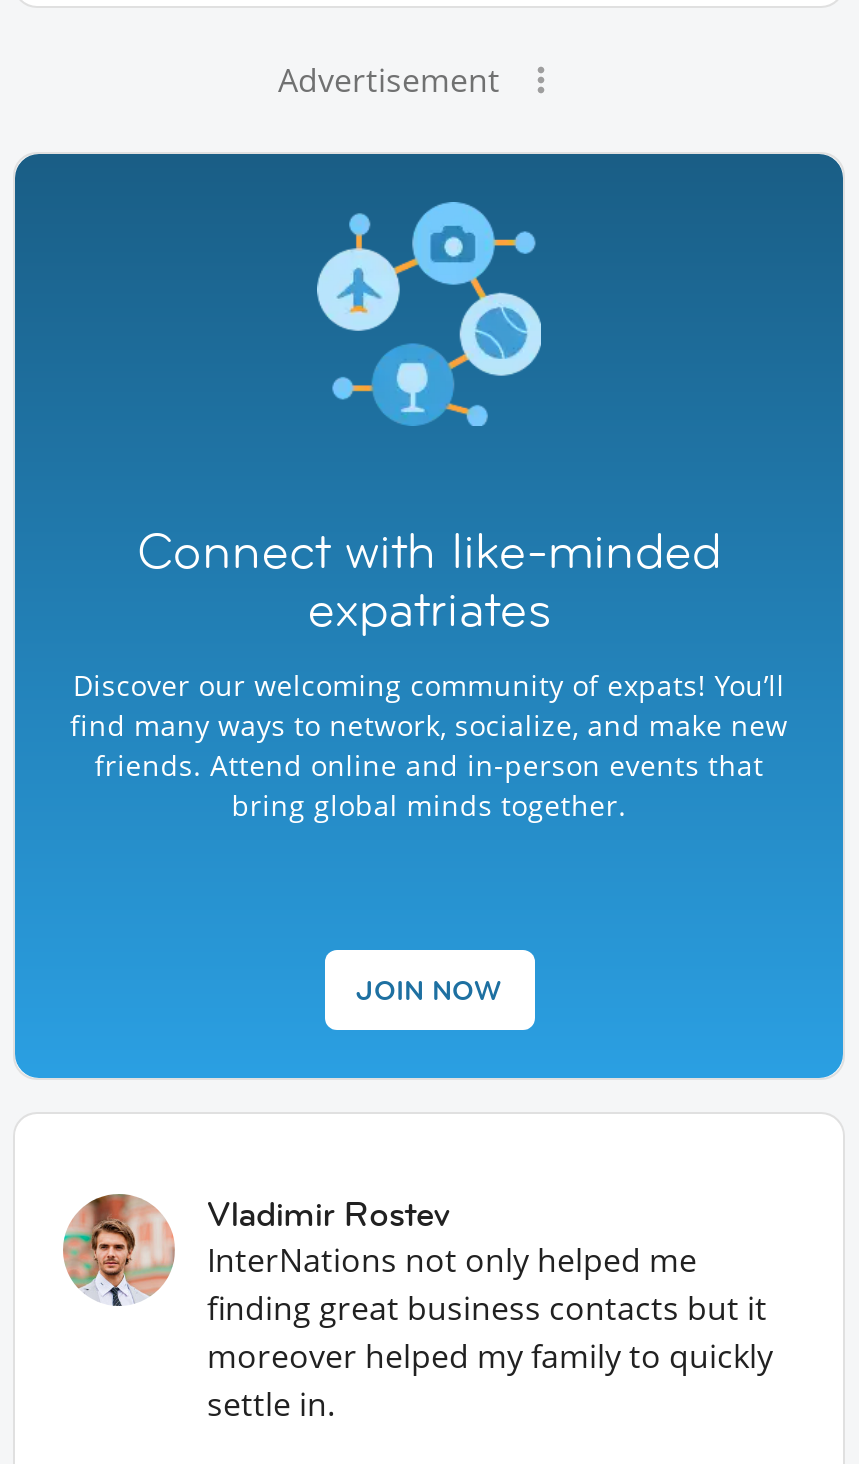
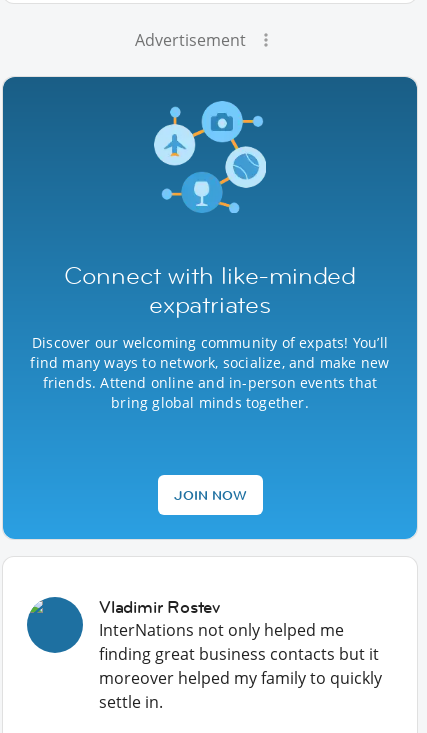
[61,1192,175,1306] [image] -> [26,596,84,653] [image]

